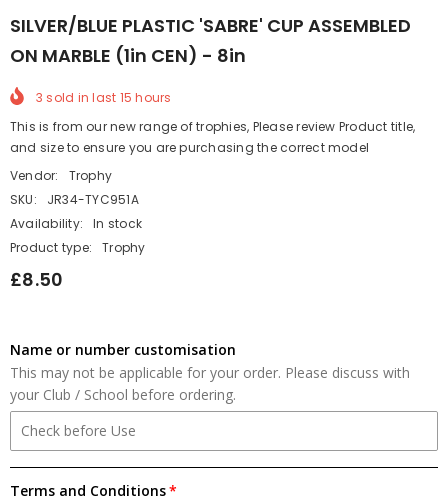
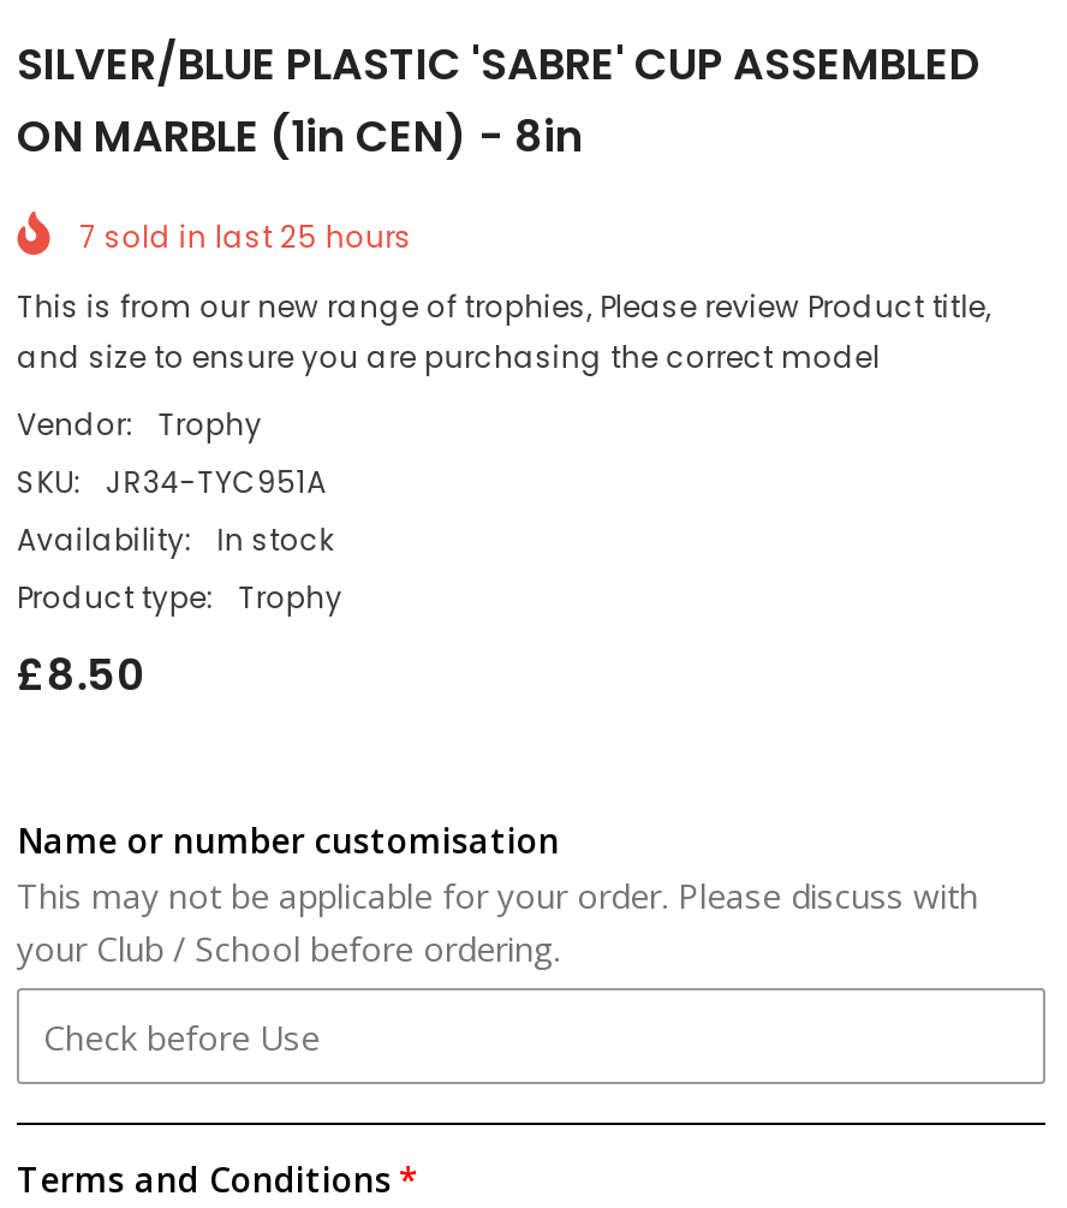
[36,89,172,106] 3 sold in last 15 hours -> [79,216,412,257] 7 sold in last 25 hours

